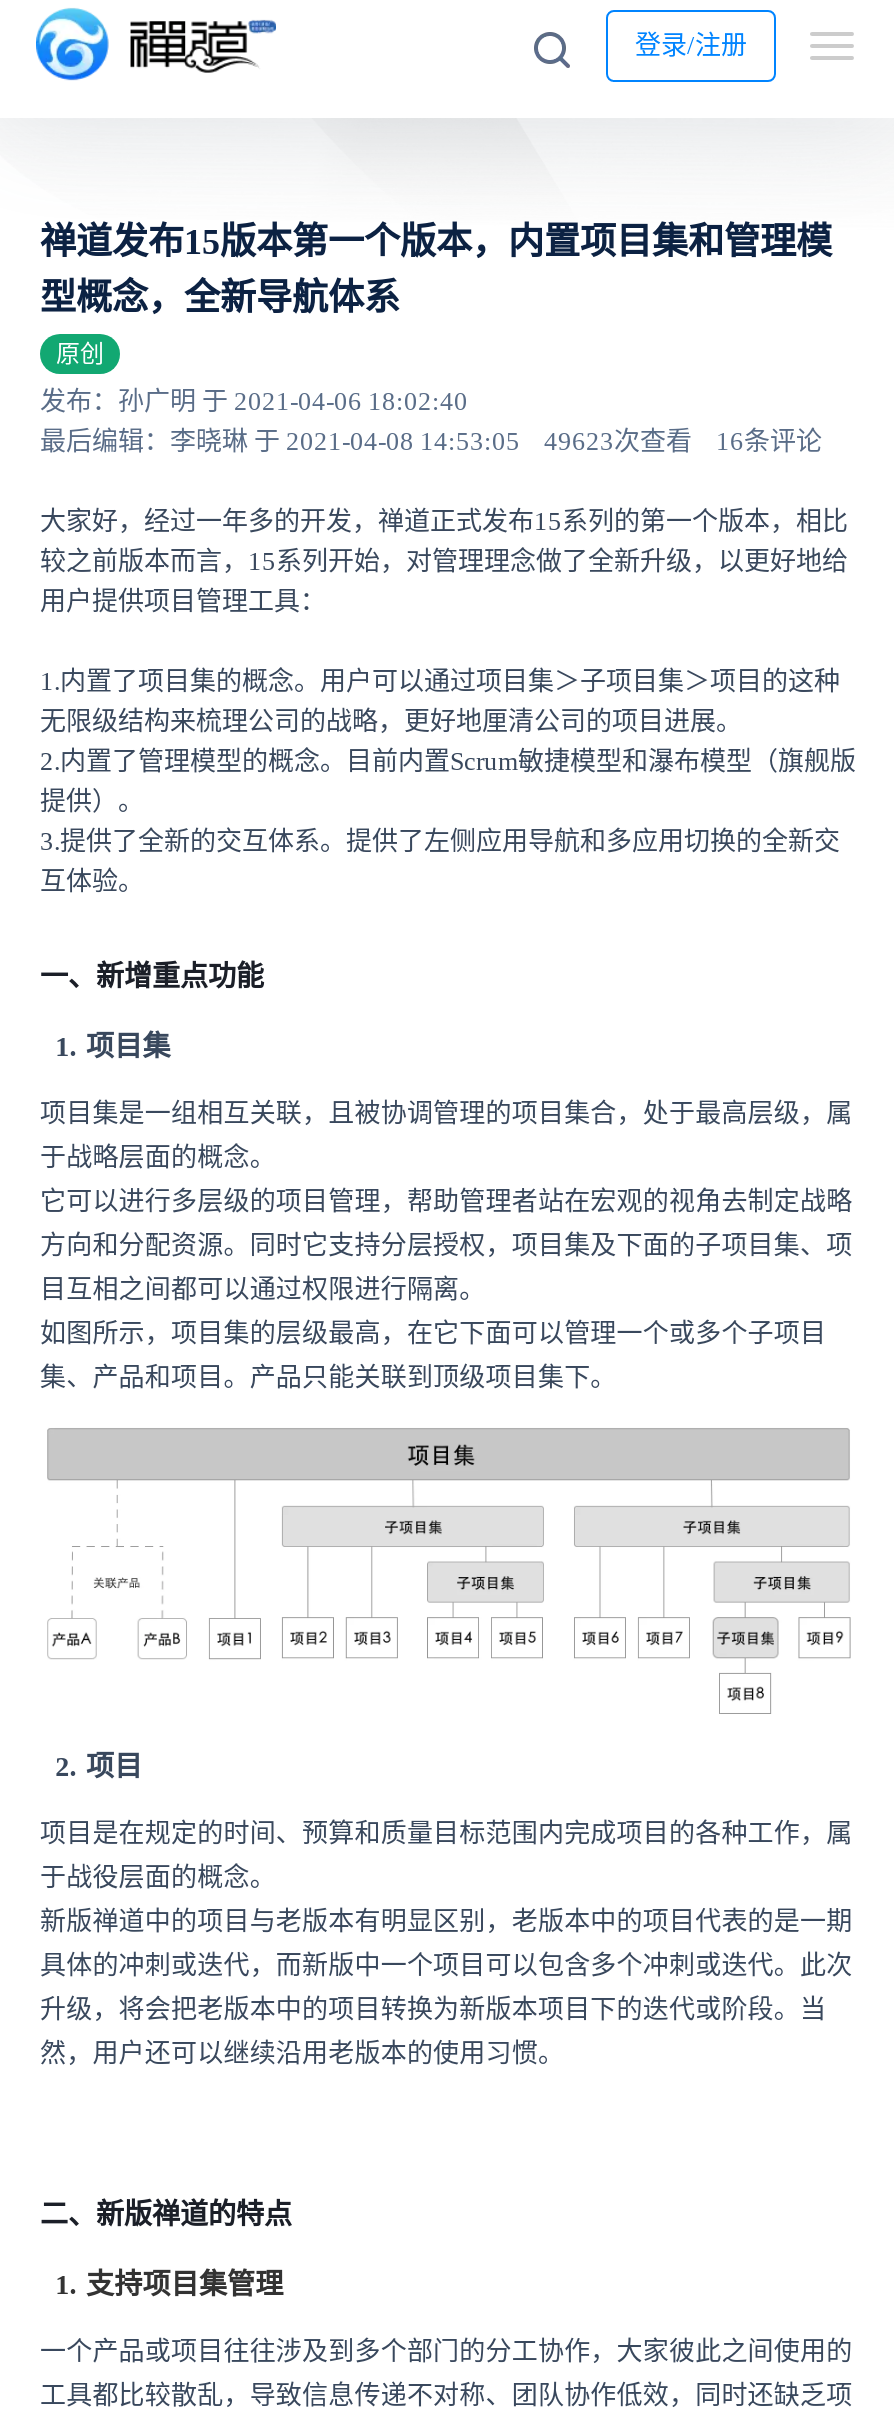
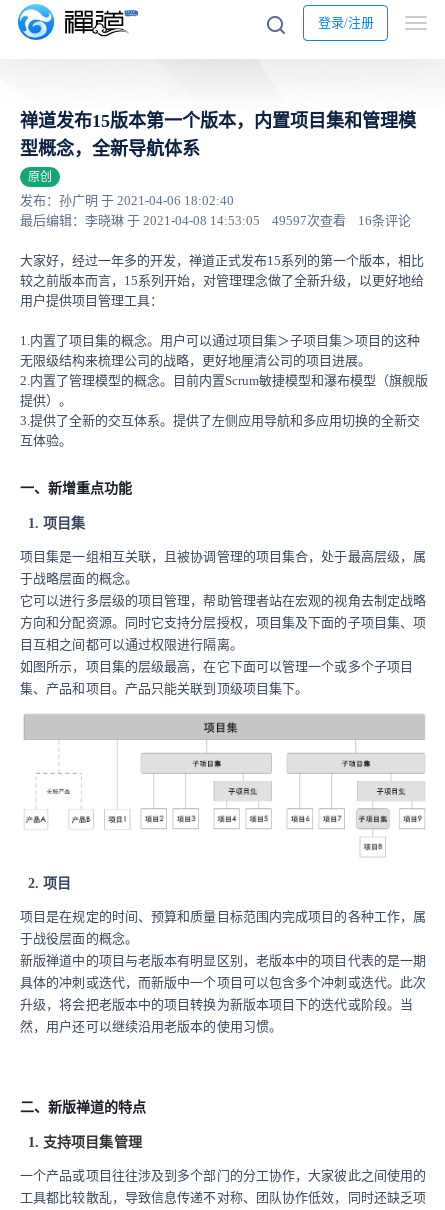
[40,426,822,456] 最后编辑：李晓琳 于 2021-04-08 14:53:05 49623次查看 16条评论 -> [20,213,411,228] 最后编辑：李晓琳 于 2021-04-08 14:53:05 49597次查看 16条评论

